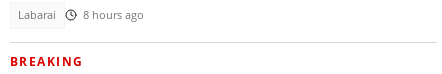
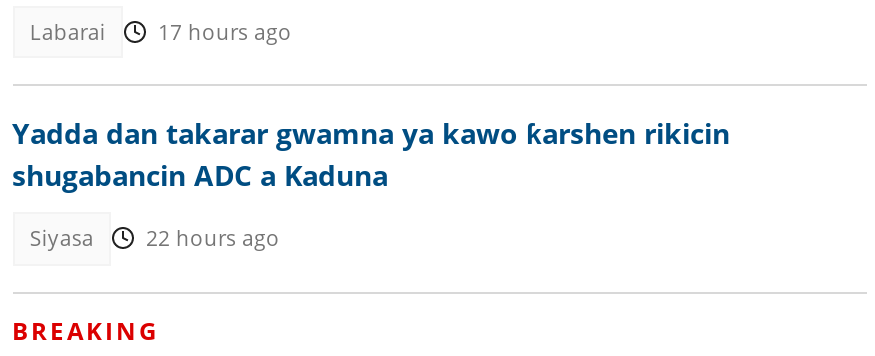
[82,8,143,22] 8 hours ago -> [12,18,730,253] 17 hours ago | Yadda dan takarar gwamna ya kawo ƙarshen rikicin | shugabancin ADC a Kaduna | Siyasa | 22 hours ago

